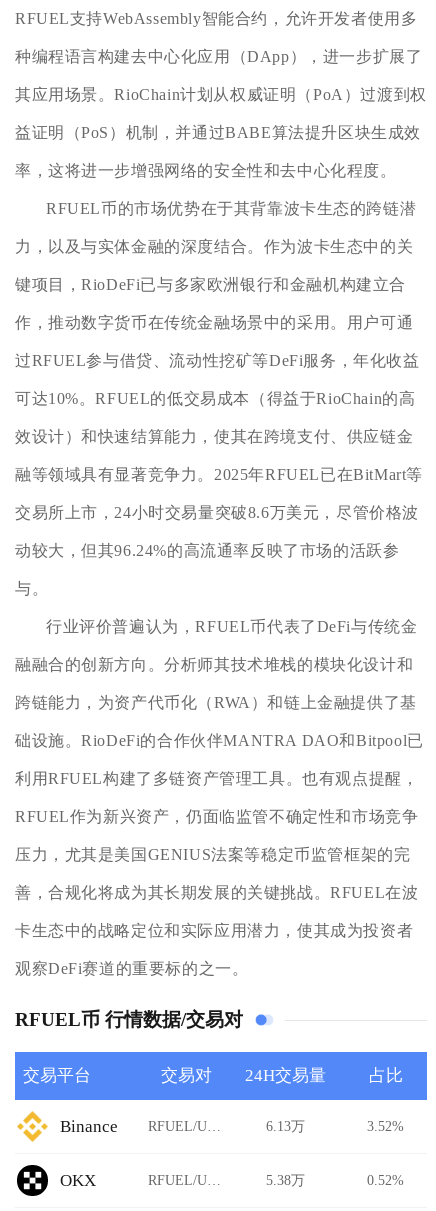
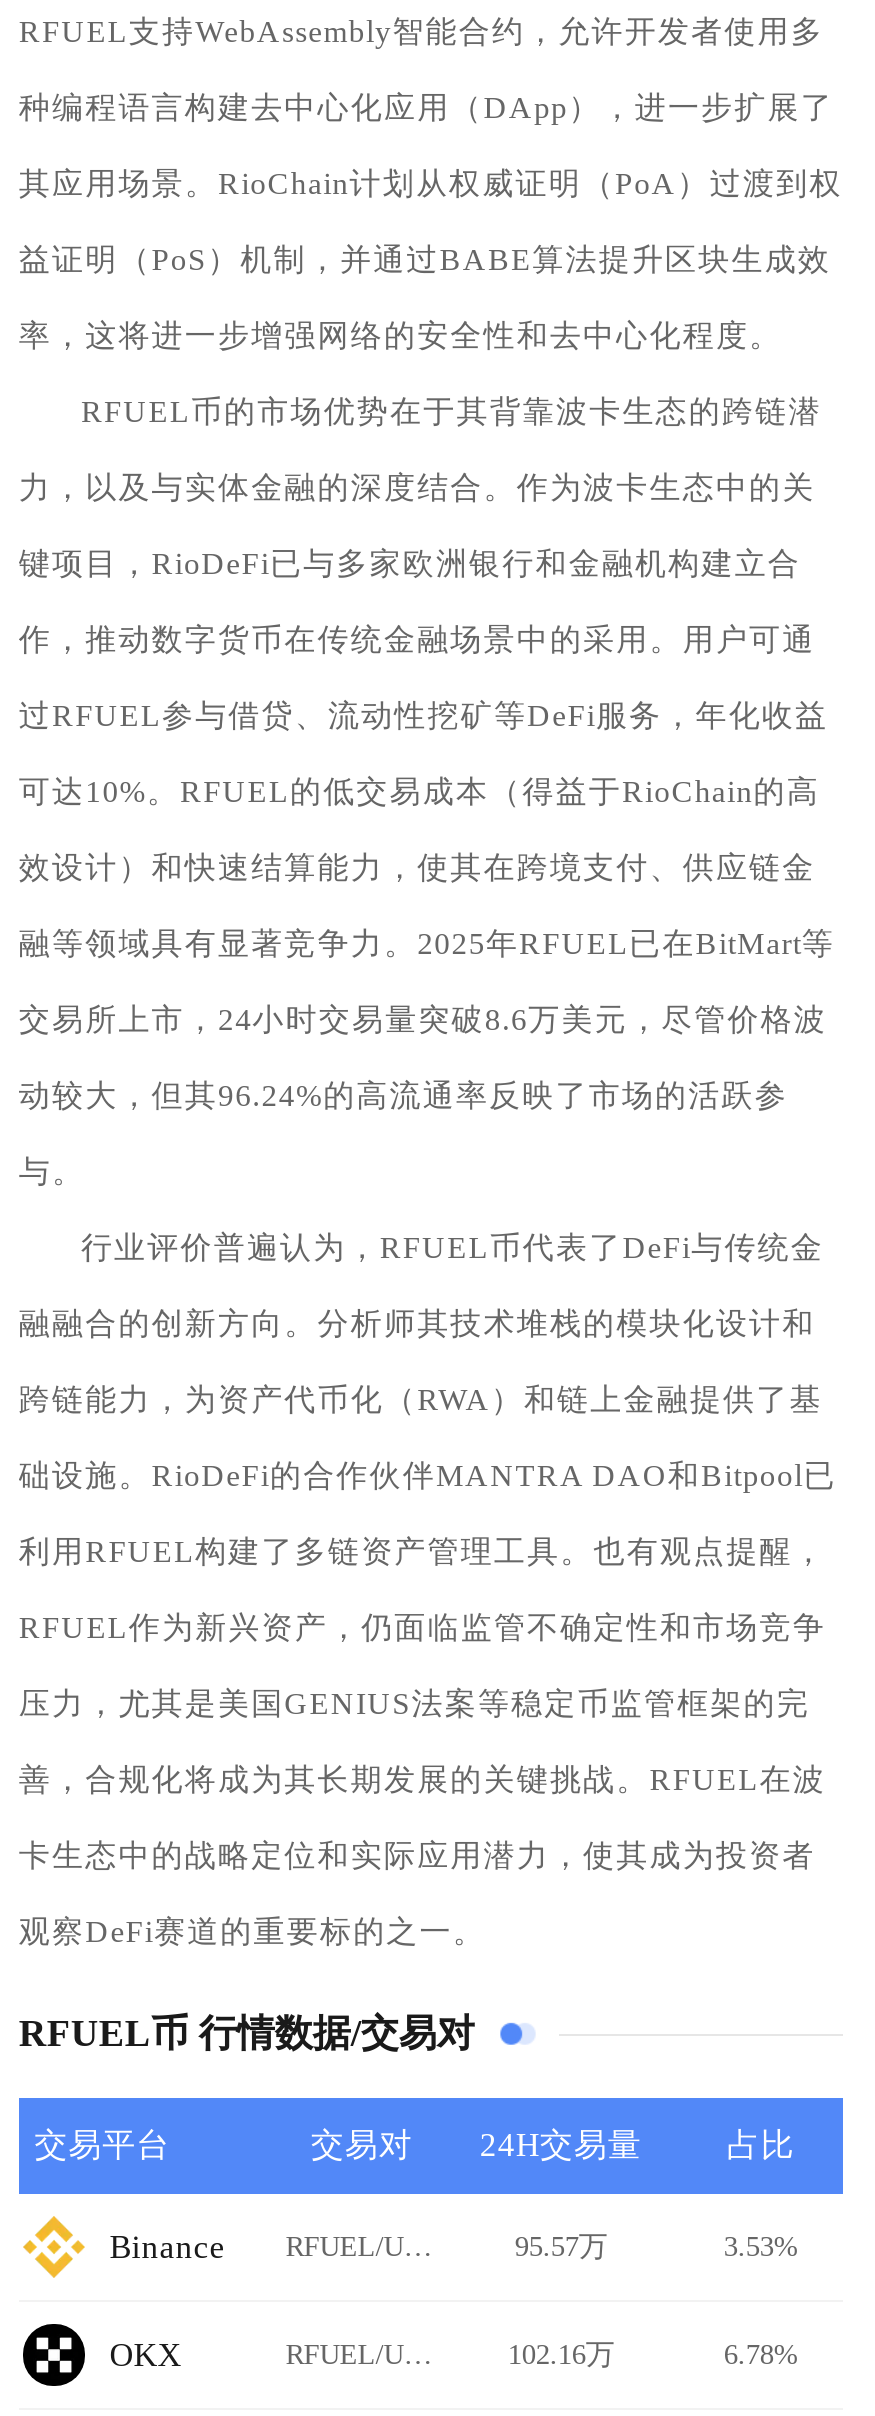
[266,1118,305,1134] 6.13万 -> [515,2230,607,2262] 95.57万
[367,1118,404,1134] 3.52% -> [724,2230,798,2262] 3.53%
[266,1172,305,1188] 5.38万 -> [508,2338,614,2370] 102.16万
[367,1172,404,1188] 0.52% -> [724,2338,798,2370] 6.78%

